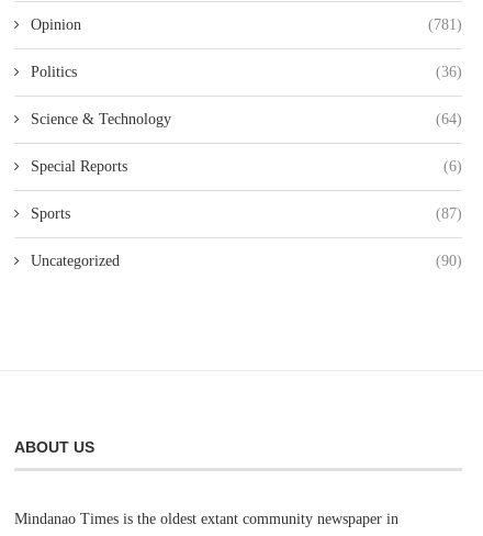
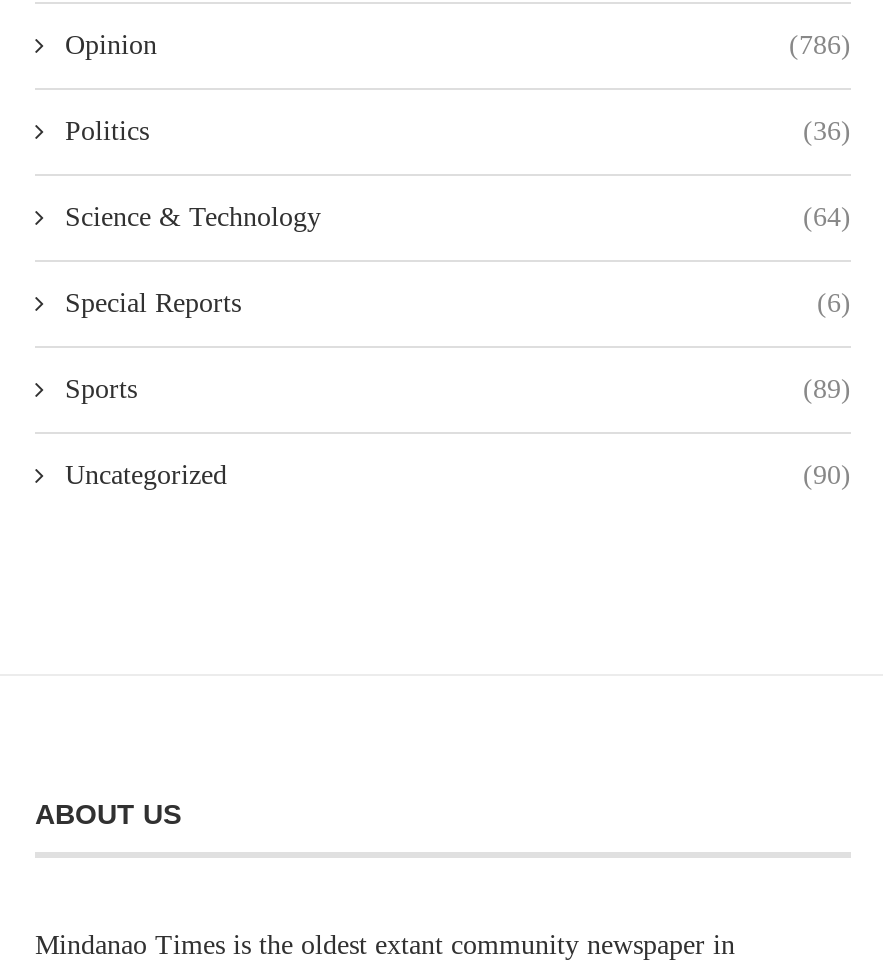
[428,16,462,33] (781) -> [789,30,851,60] (786)
[436,205,462,222] (87) -> [803,374,851,404] (89)

